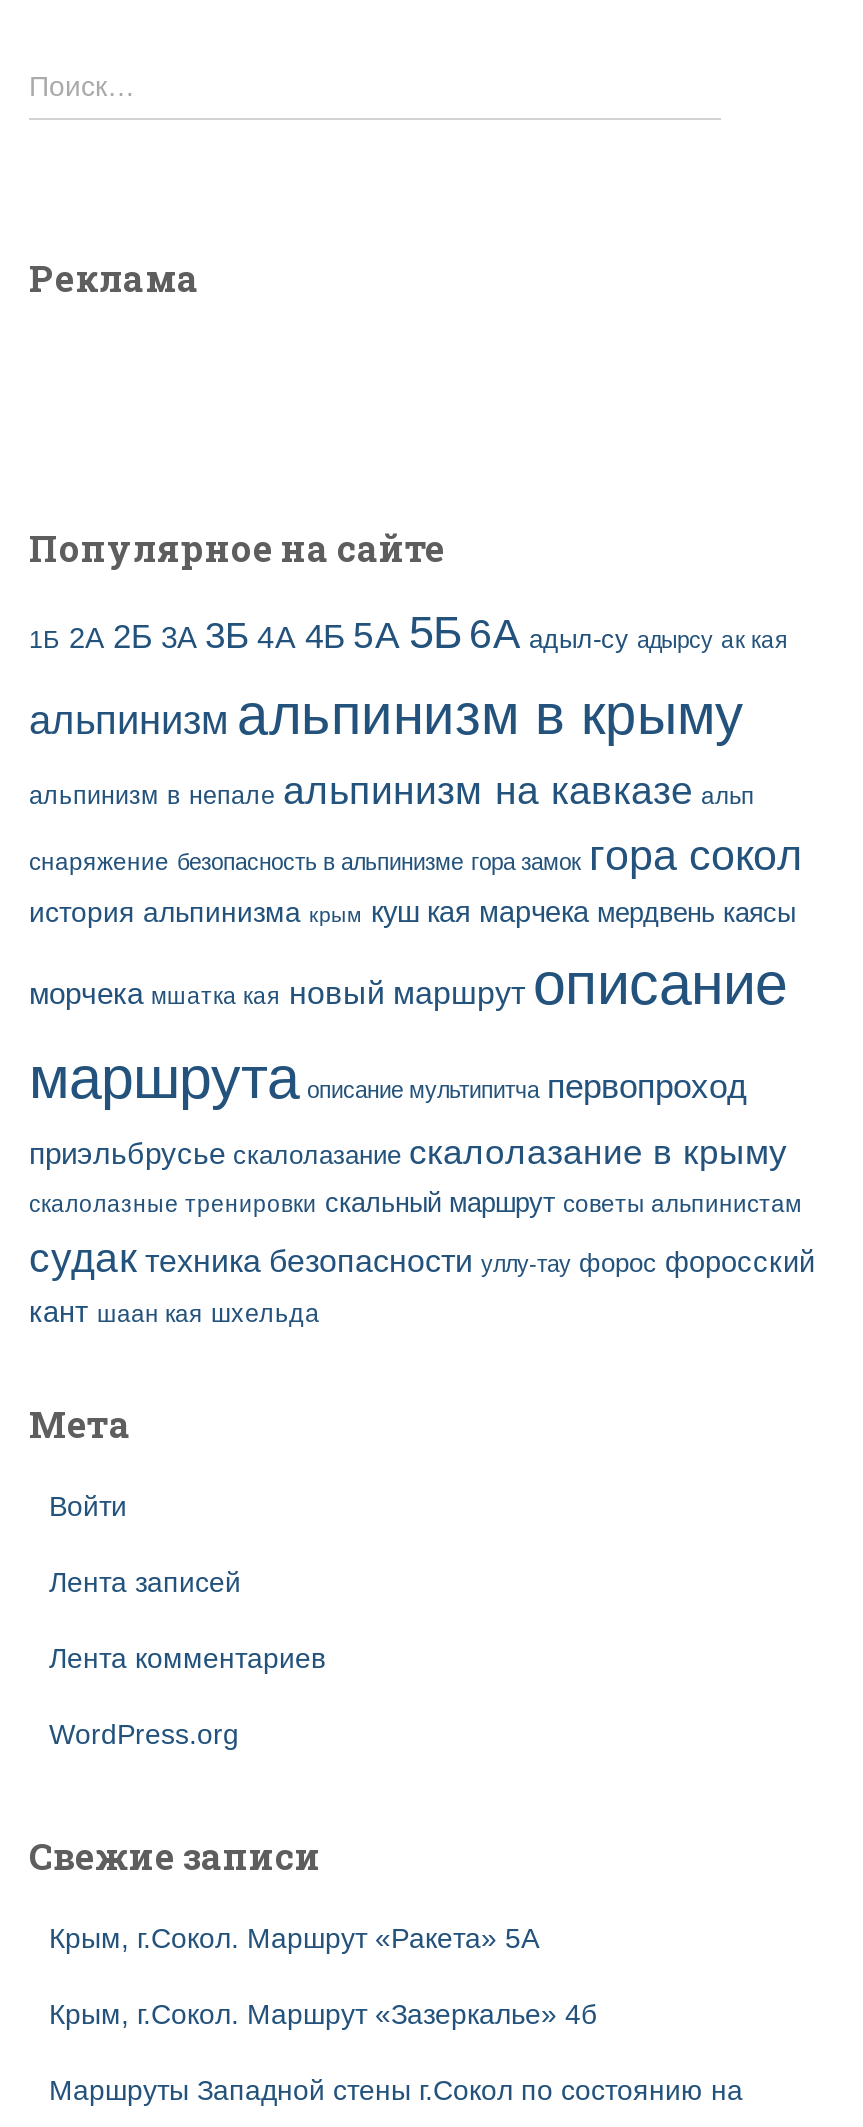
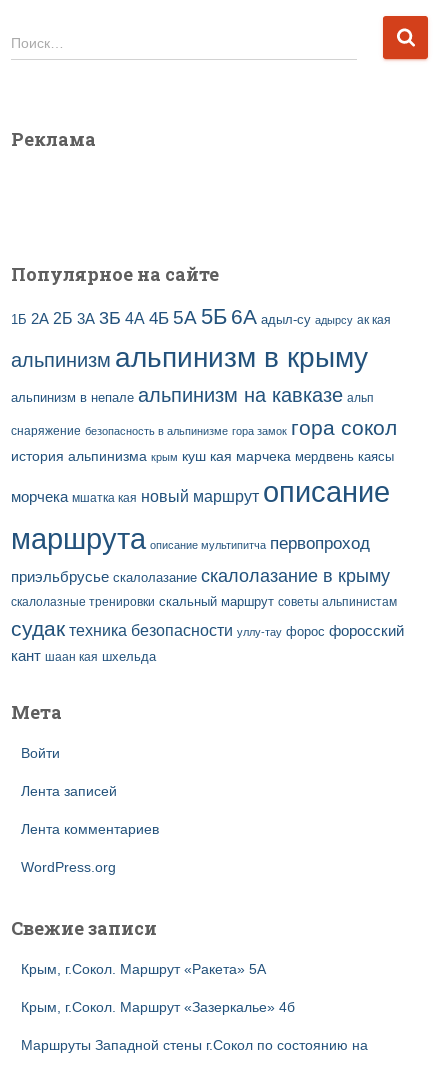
none -> [381,14,430,62] [image]

